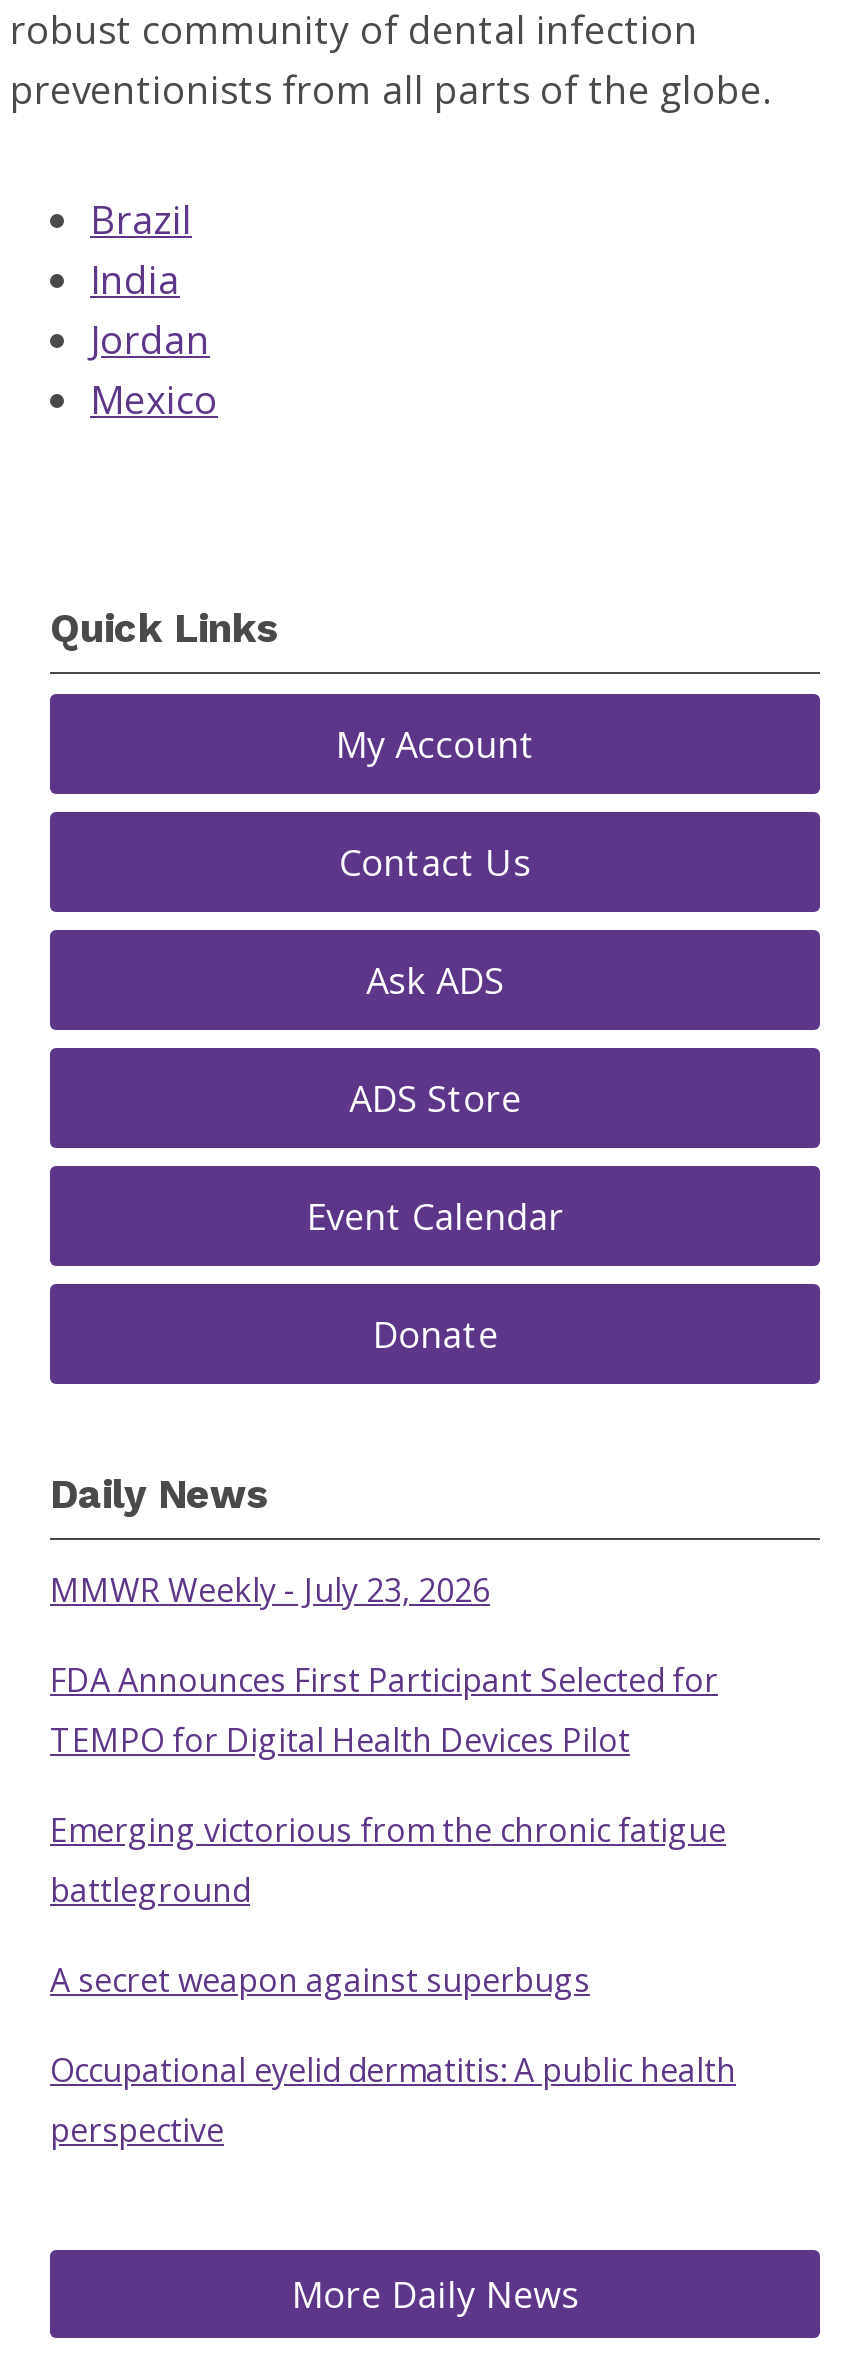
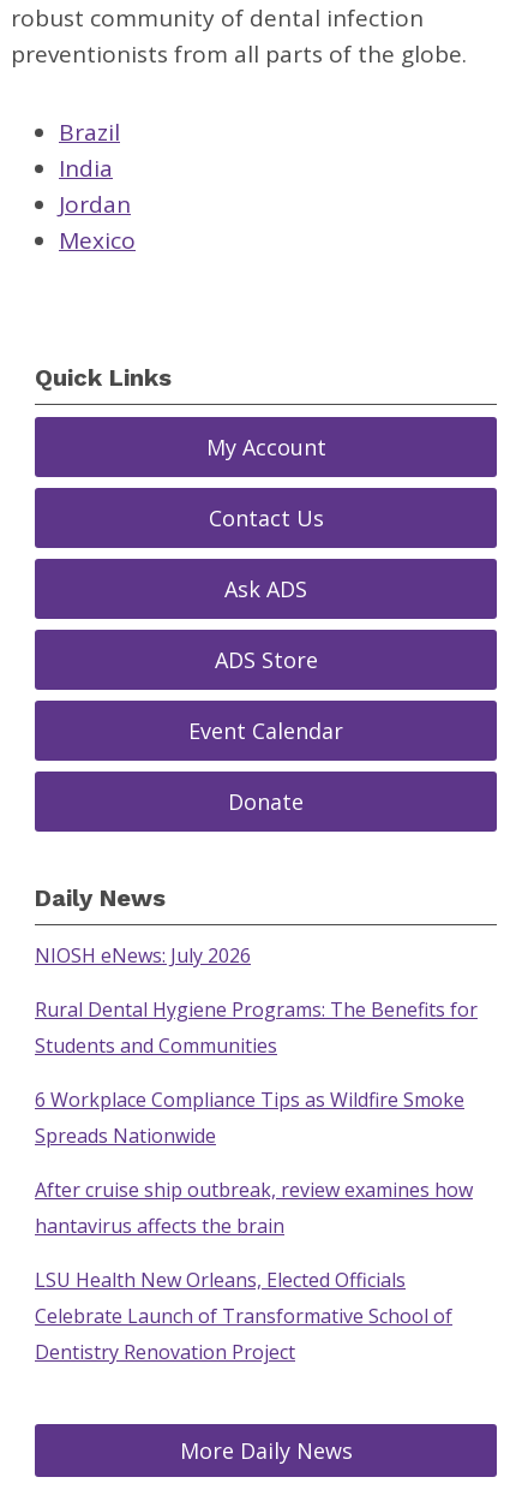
[50,1568,490,1612] MMWR Weekly - July 23, 2026 -> [35,942,251,969] NIOSH eNews: July 2026
[50,1658,718,1762] FDA Announces First Participant Selected for | TEMPO for Digital Health Devices Pilot -> [35,996,478,1059] Rural Dental Hygiene Programs: The Benefits for | Students and Communities
[50,1808,726,1912] Emerging victorious from the chronic fatigue | battleground -> [35,1086,464,1149] 6 Workplace Compliance Tips as Wildfire Smoke | Spreads Nationwide
[50,1958,590,2002] A secret weapon against superbugs -> [35,1177,473,1239] After cruise ship outbreak, review examines how | hantavirus affects the brain
[50,2048,736,2152] Occupational eyelid dermatitis: A public health | perspective -> [35,1267,452,1365] LSU Health New Orleans, Elected Officials | Celebrate Launch of Transformative School of | Dentistry Renovation Project

